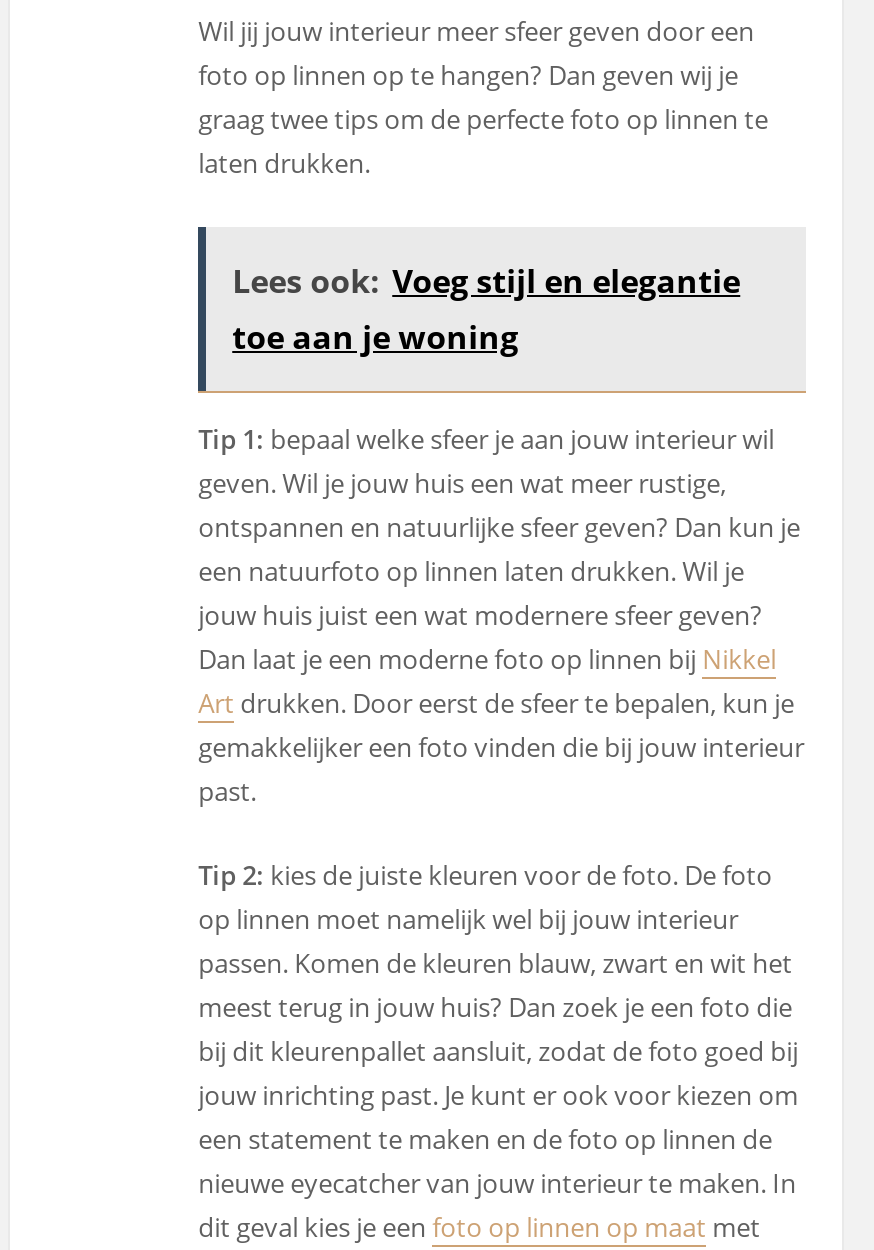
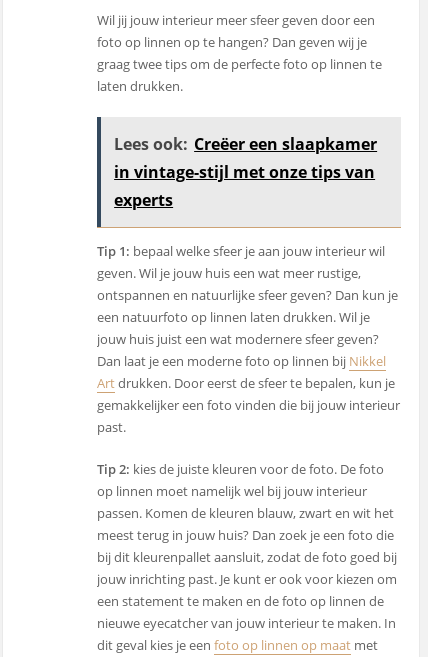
[232,258,740,358] Lees ook: Voeg stijl en elegantie | toe aan je woning -> [114,133,377,211] Lees ook: Creëer een slaapkamer | in vintage-stijl met onze tips van | experts

